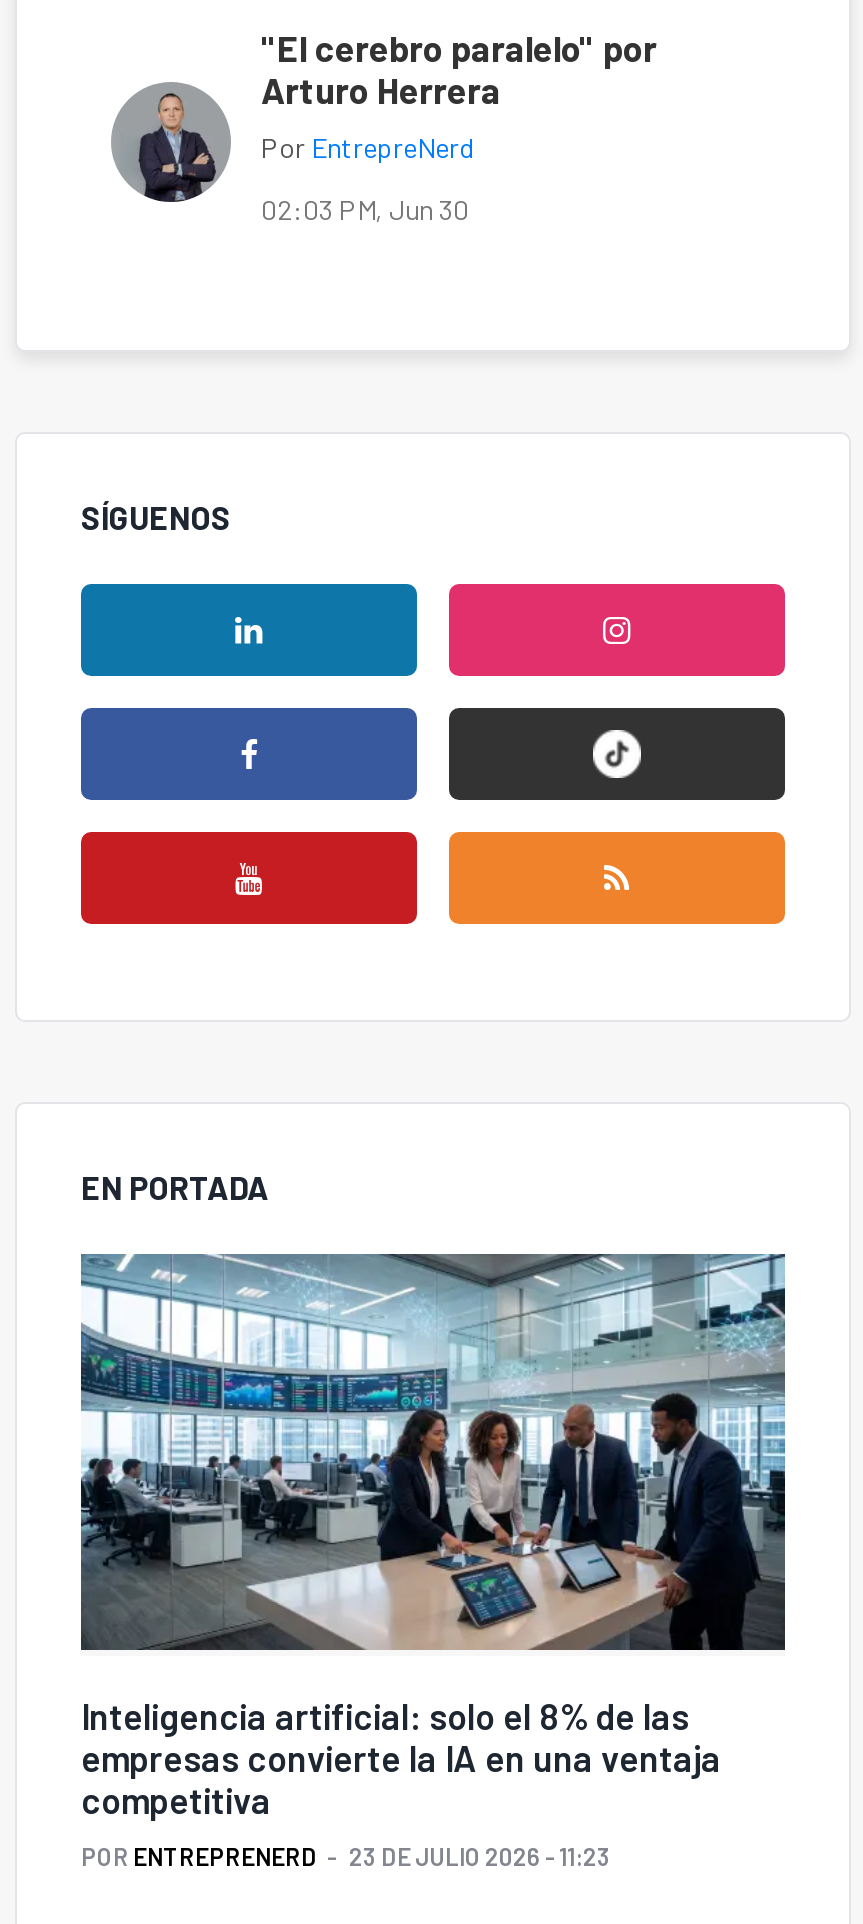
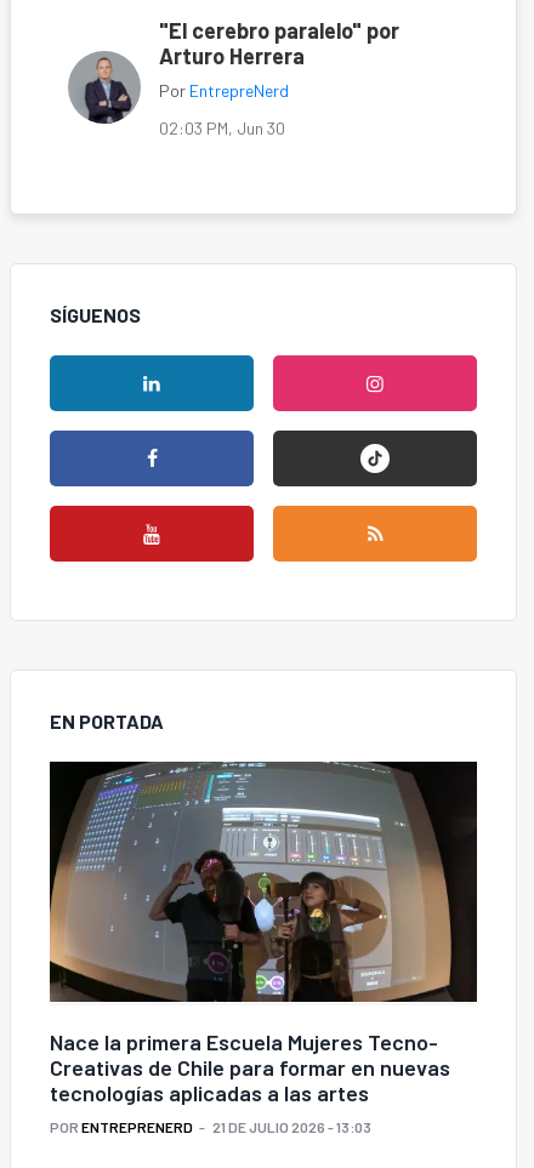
[79,1252,787,1821] [image] | Inteligencia artificial: solo el 8% de las | empresas convierte la IA en una ventaja | competitiva -> [49,760,478,1106] [image] | Nace la primera Escuela Mujeres Tecno- | Creativas de Chile para formar en nuevas | tecnologías aplicadas a las artes
[81,1841,611,1869] POR ENTREPRENERD 23 DE JULIO 2026 - 11:23 -> [50,1118,371,1135] POR ENTREPRENERD 21 DE JULIO 2026 - 13:03

